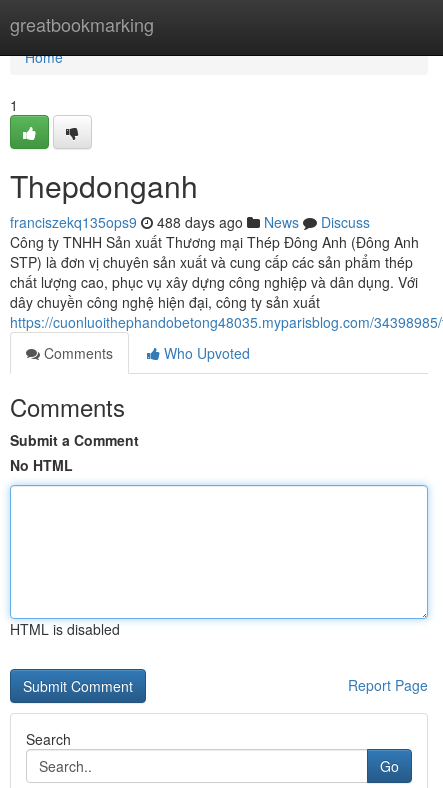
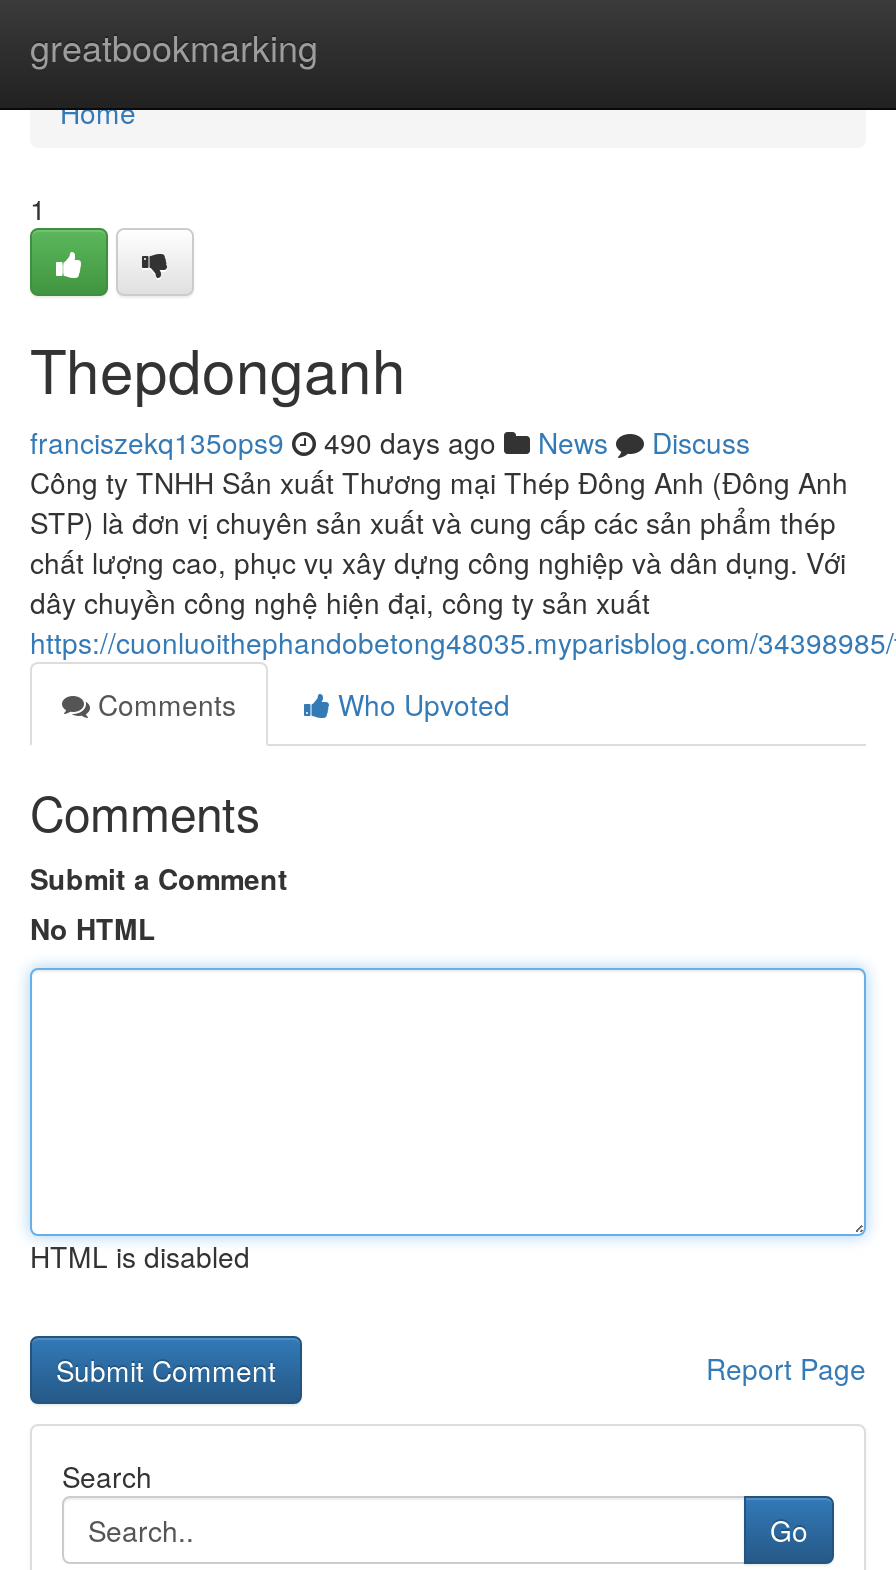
[10,212,370,232] franciszekq135ops9 488 days ago News Discuss -> [30,422,750,462] franciszekq135ops9 490 days ago News Discuss

